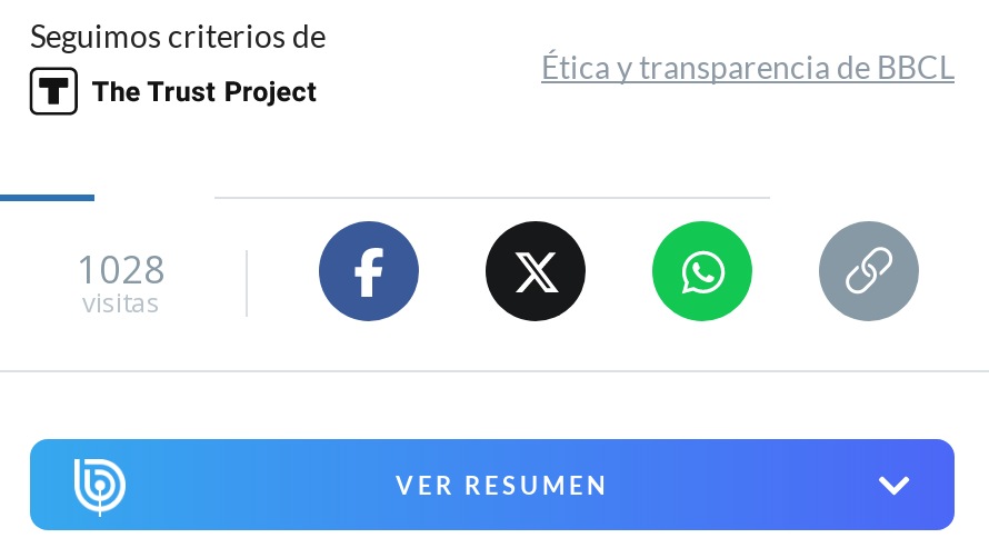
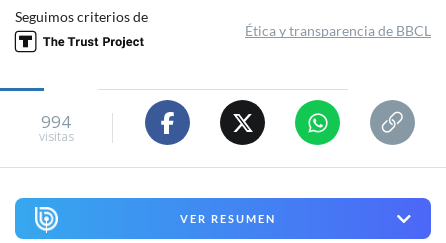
[77,243,166,295] 1028 -> [41,110,71,133] 994

